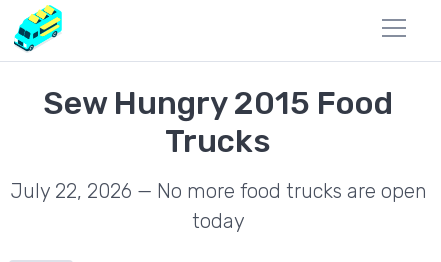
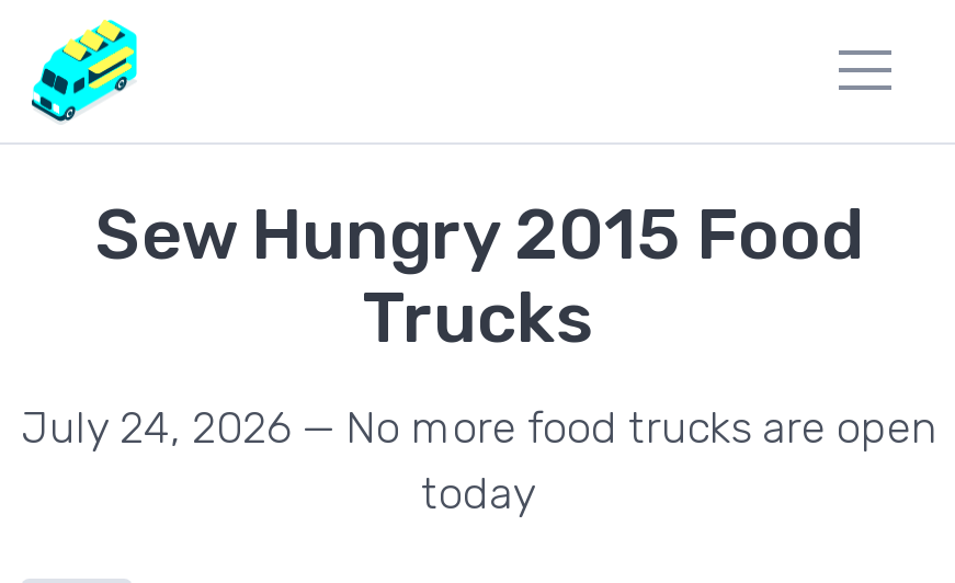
[9,179,426,203] July 22, 2026 — No more food trucks are open -> [21,401,937,454] July 24, 2026 — No more food trucks are open

